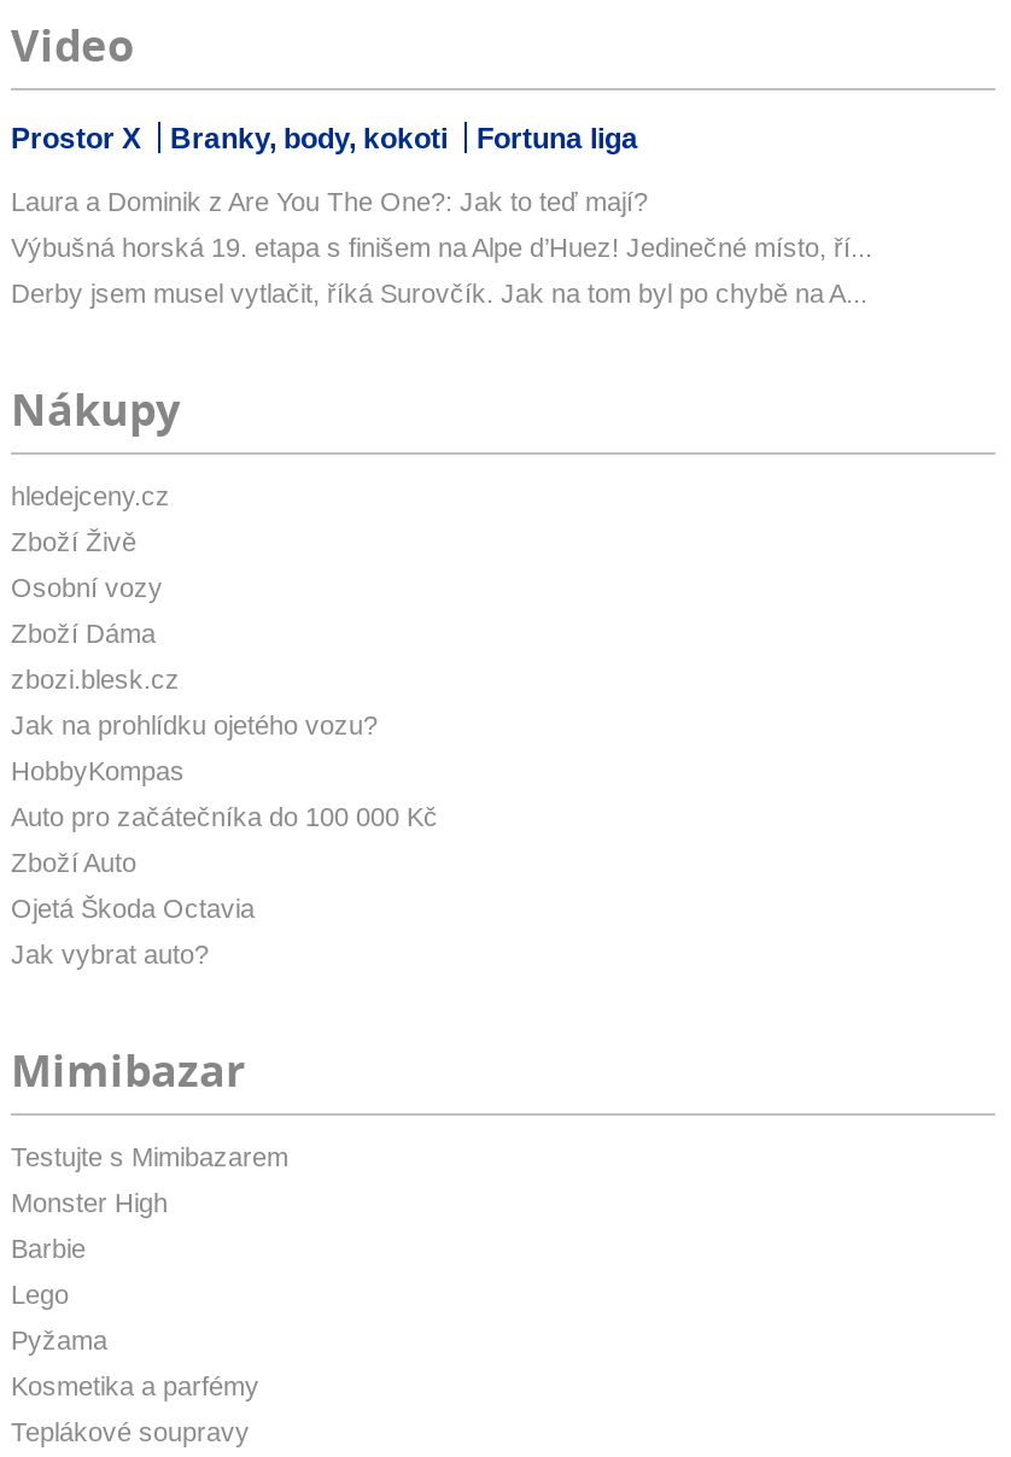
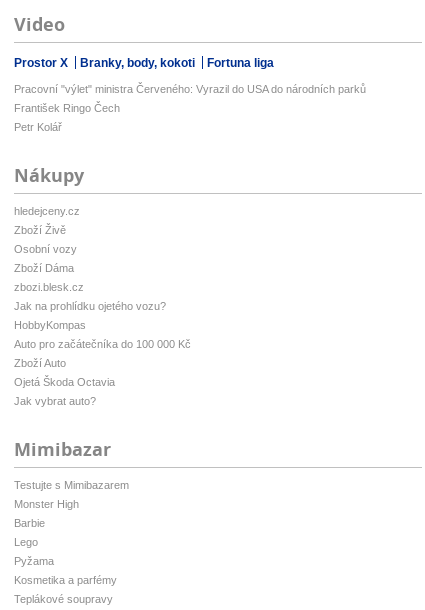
[11,186,648,215] Laura a Dominik z Are You The One?: Jak to teď mají? -> [14,82,366,94] Pracovní "výlet" ministra Červeného: Vyrazil do USA do národních parků
[11,232,872,261] Výbušná horská 19. etapa s finišem na Alpe d’Huez! Jedinečné místo, ří... -> [14,101,120,113] František Ringo Čech
[11,277,867,306] Derby jsem musel vytlačit, říká Surovčík. Jak na tom byl po chybě na A... -> [14,120,62,132] Petr Kolář

